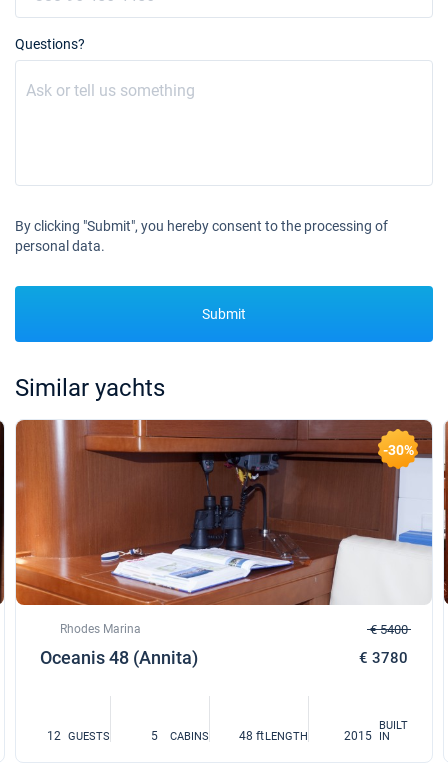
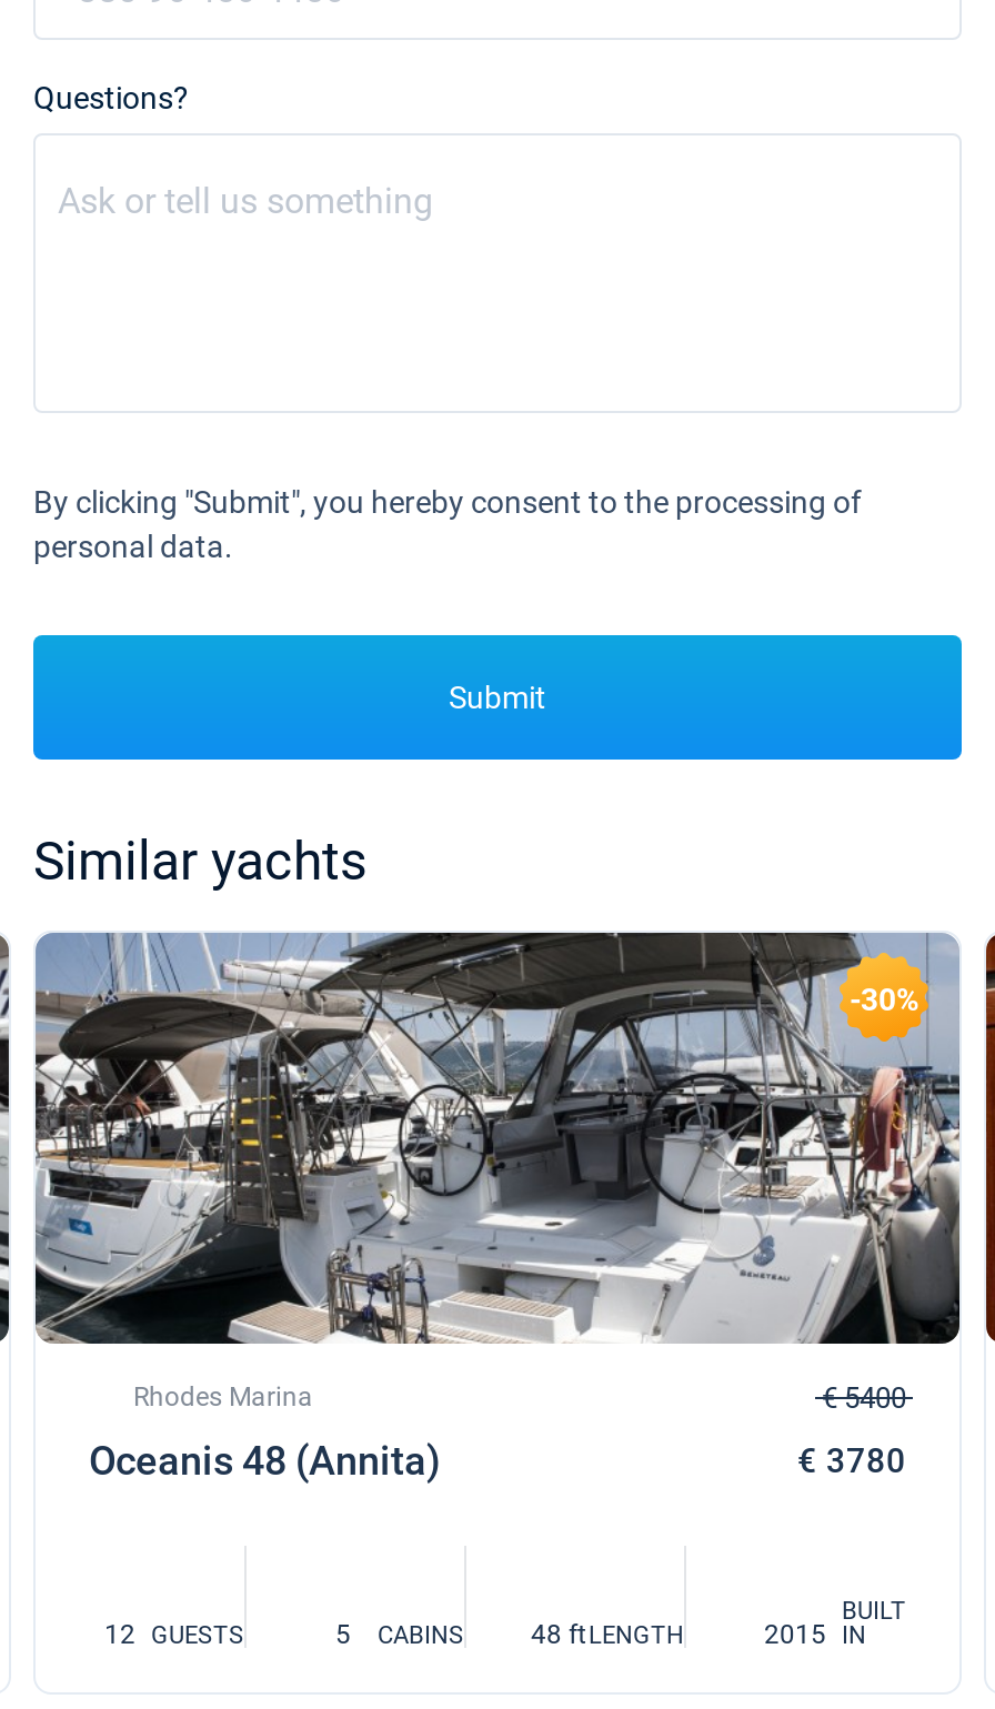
[15,419,433,606] [image] -> [33,931,962,1346] [image]

